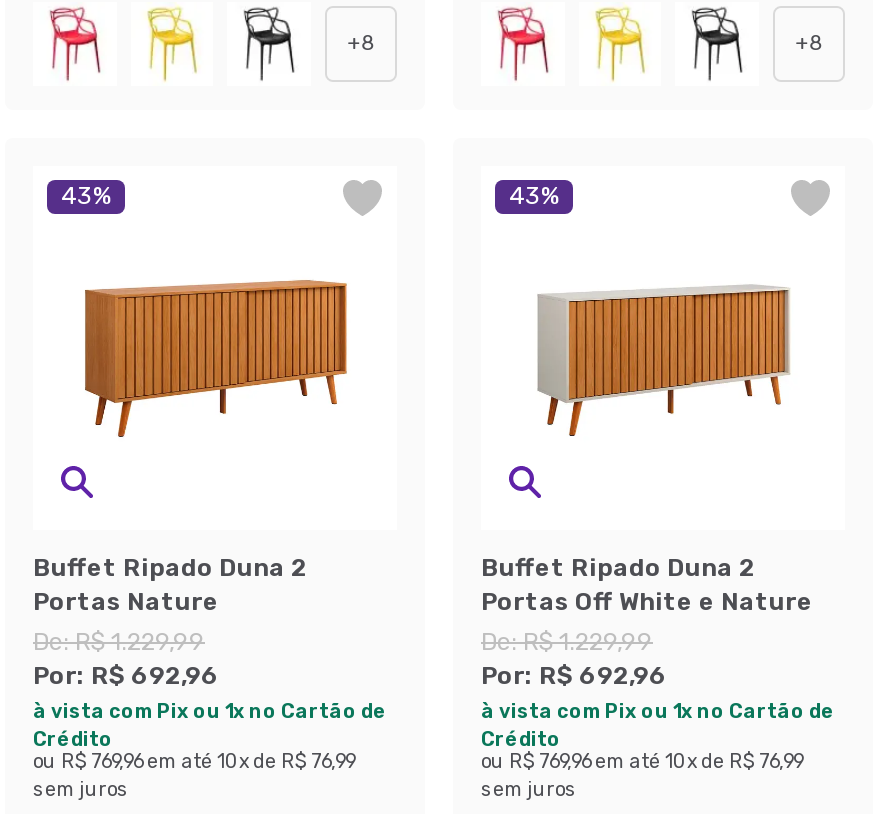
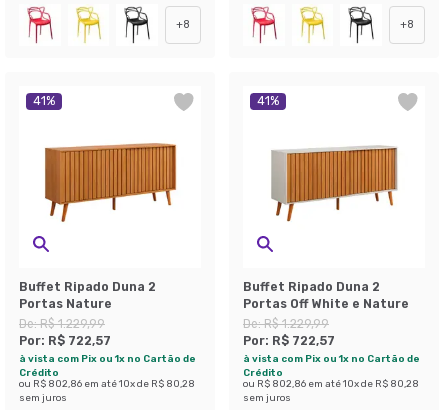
[61,182,111,210] 43% -> [33,94,55,108] 41%
[509,182,559,210] 43% -> [257,94,279,108] 41%
[33,662,219,690] Por: R$ 692,96 -> [19,334,111,348] Por: R$ 722,57
[481,662,667,690] Por: R$ 692,96 -> [243,334,335,348] Por: R$ 722,57
[33,749,355,771] ou R$ 769,96 em até 10 x de R$ 76,99 -> [19,377,195,388] ou R$ 802,86 em até 10 x de R$ 80,28
[481,749,803,771] ou R$ 769,96 em até 10 x de R$ 76,99 -> [243,377,419,388] ou R$ 802,86 em até 10 x de R$ 80,28

